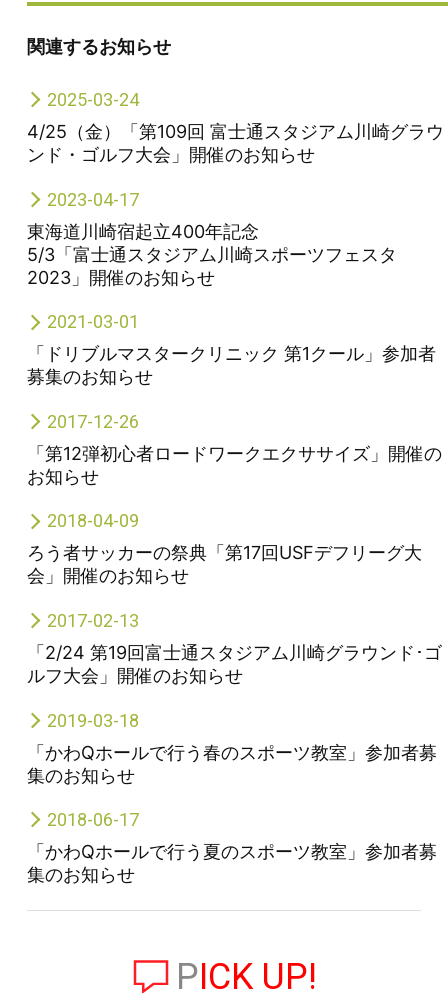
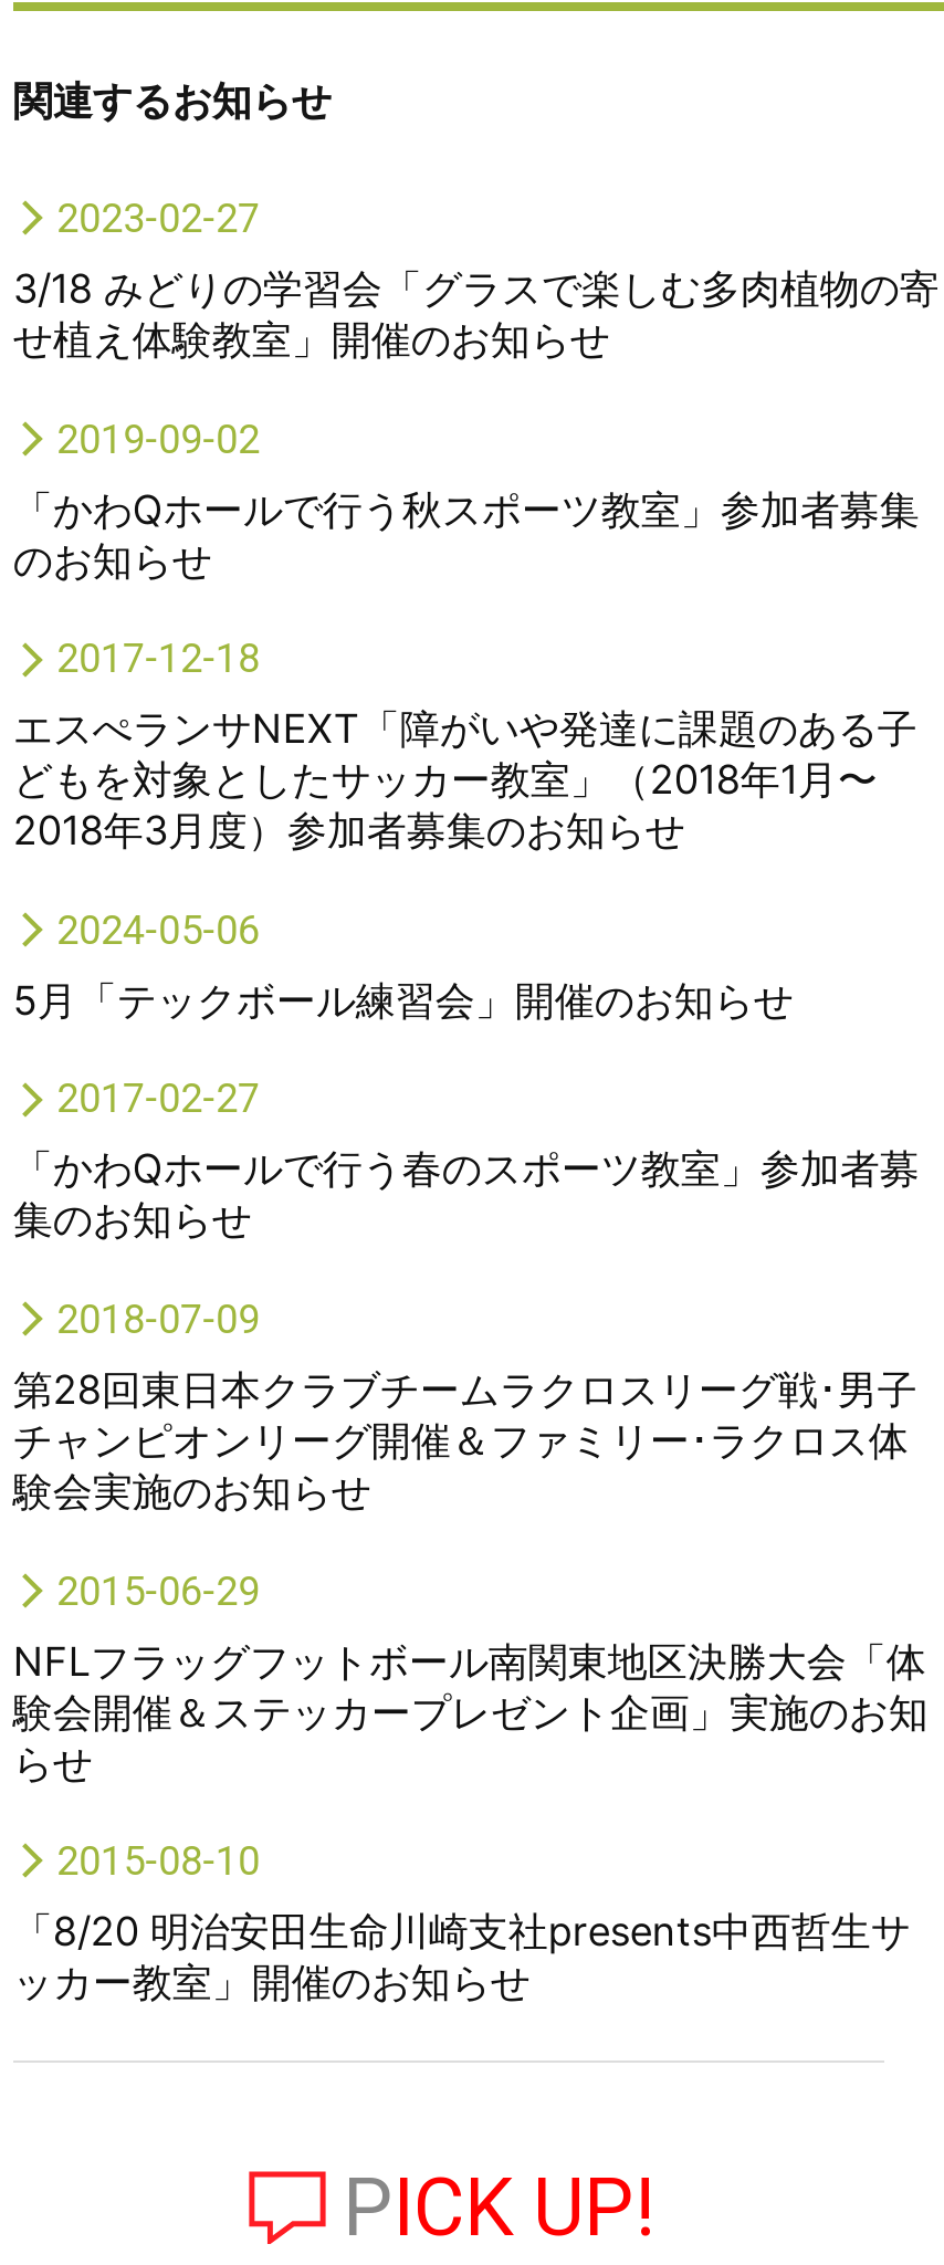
[27,89,444,731] 2025-03-24 | 4/25（金）「第109回 富士通スタジアム川崎グラウ | ンド・ゴルフ大会」開催のお知らせ | 2023-04-17 | 東海道川崎宿起立400年記念 | 5/3「富士通スタジアム川崎スポーツフェスタ | 2023」開催のお知らせ | 2021-03-01 | 「ドリブルマスタークリニック 第1クール」参加者 | 募集のお知らせ | 2017-12-26 | 「第12弾初心者ロードワークエクササイズ」開催の | お知らせ | 2018-04-09 | ろう者サッカーの祭典「第17回USFデフリーグ大 | 会」開催のお知らせ | 2017-02-13 | 「2/24 第19回富士通スタジアム川崎グラウンド･ゴ | ルフ大会」開催のお知らせ | 2019-03-18 -> [13,195,939,1122] 2023-02-27 | 3/18 みどりの学習会「グラスで楽しむ多肉植物の寄 | せ植え体験教室」開催のお知らせ | 2019-09-02 | 「かわQホールで行う秋スポーツ教室」参加者募集 | のお知らせ | 2017-12-18 | エスぺランサNEXT「障がいや発達に課題のある子 | どもを対象としたサッカー教室」（2018年1月〜 | 2018年3月度）参加者募集のお知らせ | 2024-05-06 | 5月「テックボール練習会」開催のお知らせ | 2017-02-27
moved [27,742,437,786] -> [13,1146,919,1243]: 「かわQホールで行う春のスポーツ教室」参加者募 | 集のお知らせ
[27,809,437,885] 2018-06-17 | 「かわQホールで行う夏のスポーツ教室」参加者募 | 集のお知らせ -> [13,1296,928,2006] 2018-07-09 | 第28回東日本クラブチームラクロスリーグ戦･男子 | チャンピオンリーグ開催＆ファミリー･ラクロス体 | 験会実施のお知らせ | 2015-06-29 | NFLフラッグフットボール南関東地区決勝大会「体 | 験会開催＆ステッカープレゼント企画」実施のお知 | らせ | 2015-08-10 | 「8/20 明治安田生命川崎支社presents中西哲生サ | ッカー教室」開催のお知らせ

